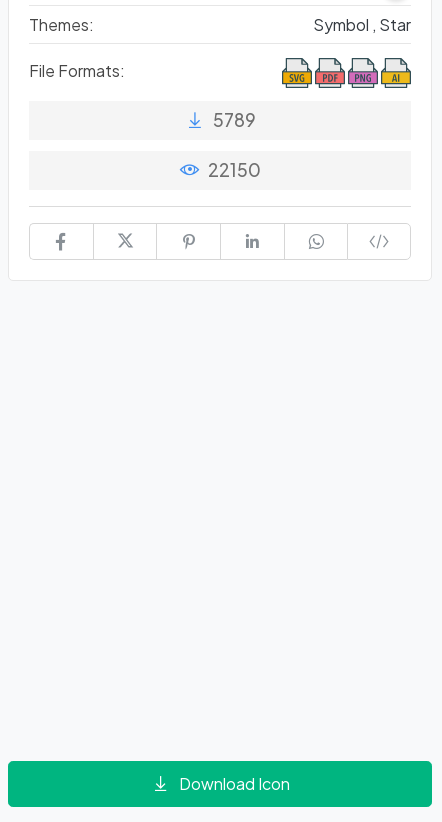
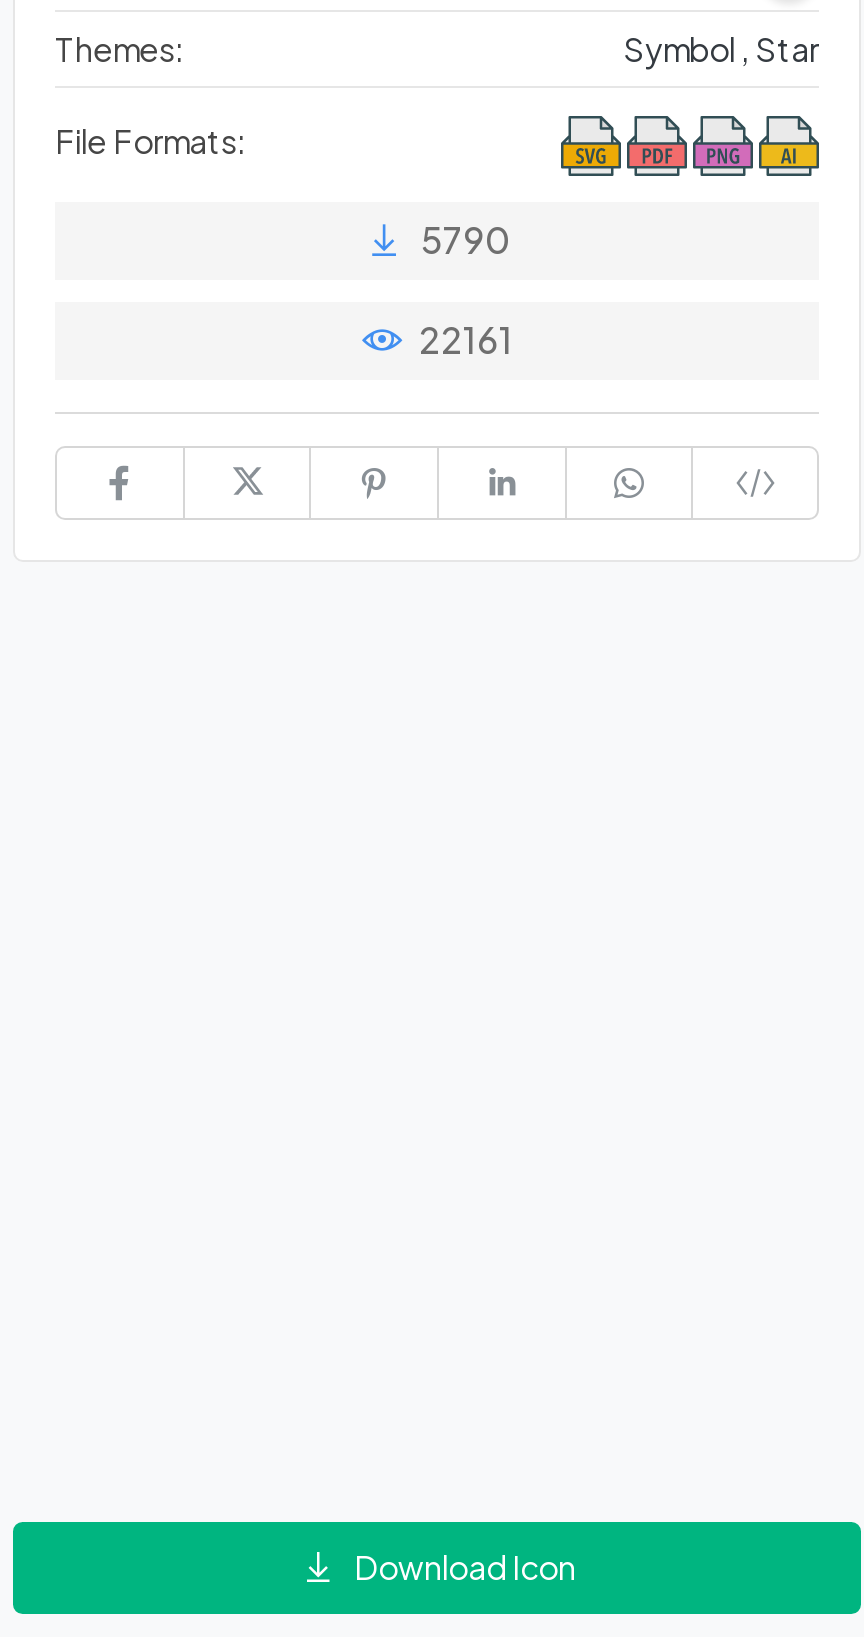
[213,109,256,131] 5789 -> [421,217,511,261] 5790
[208,159,261,181] 22150 -> [419,318,513,362] 22161

